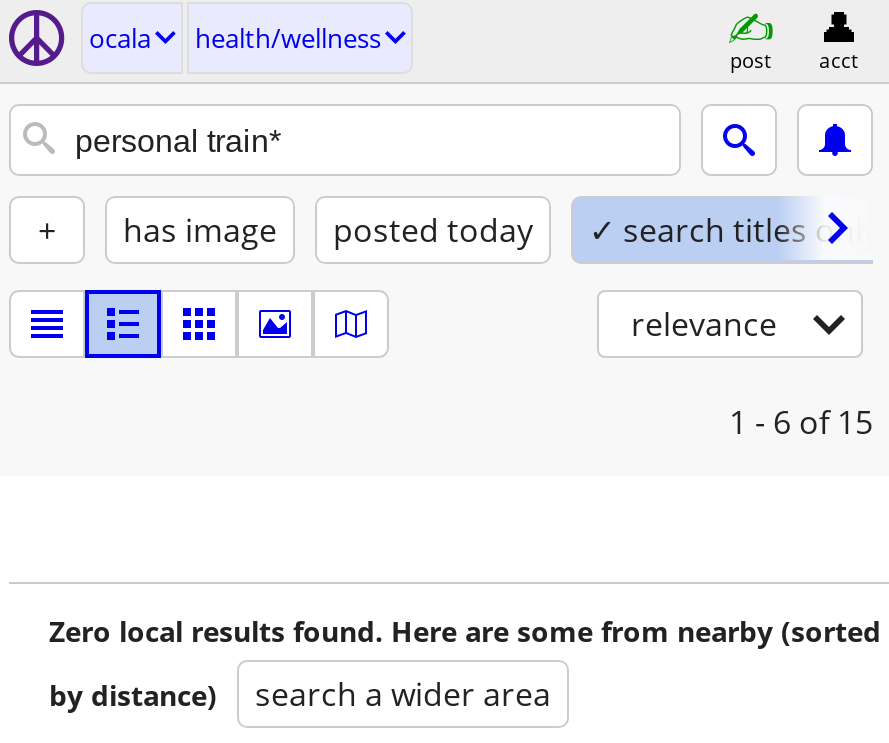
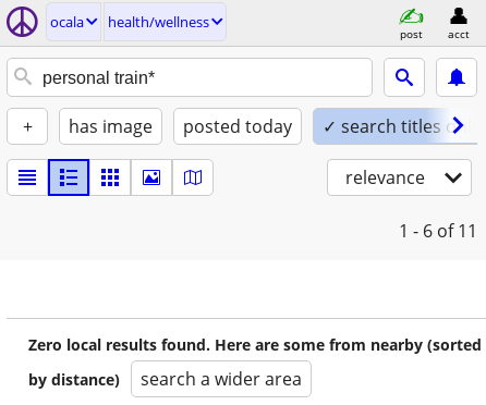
[729,400,873,444] 1 - 6 of 15 -> [399,219,477,243] 1 - 6 of 11

